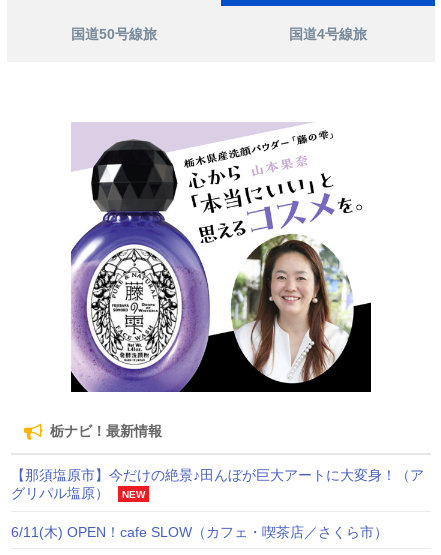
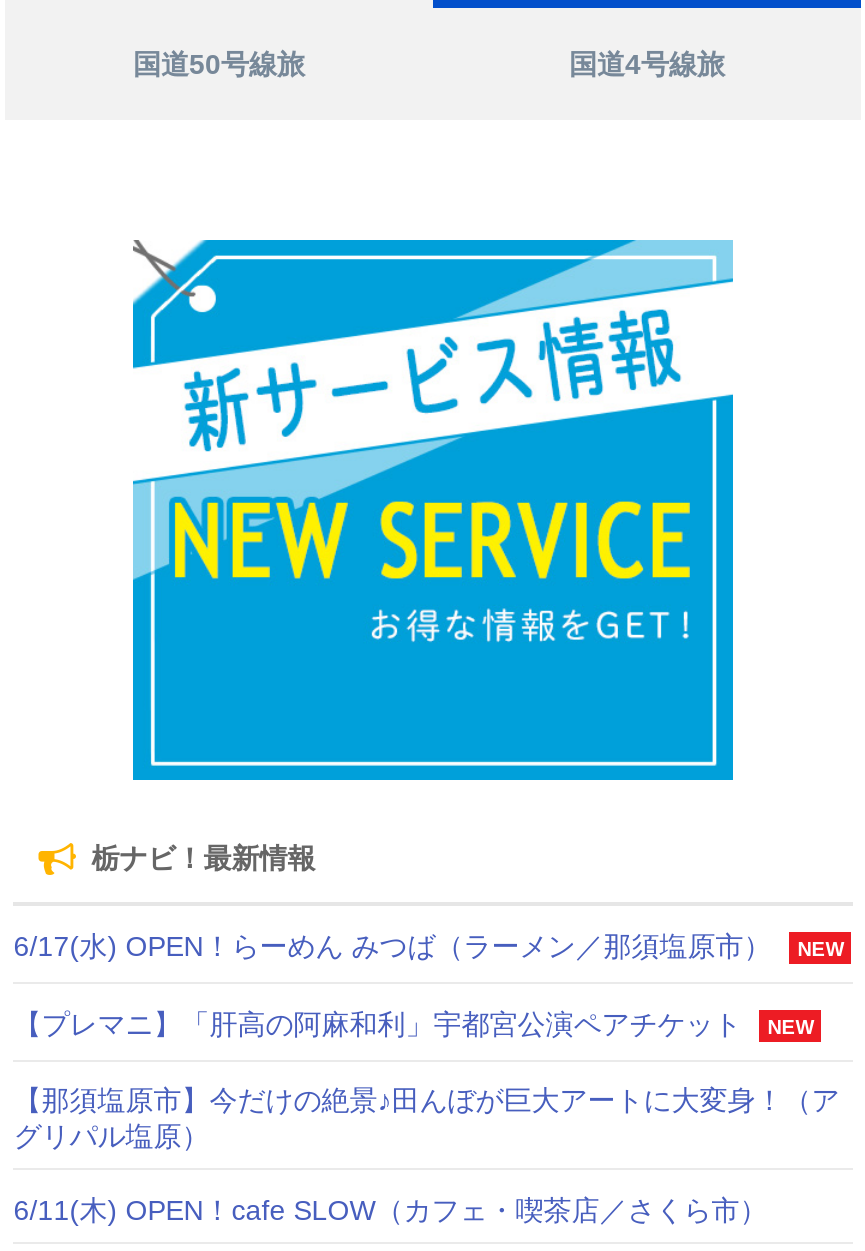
[70,122,372,393] [image] -> [131,238,735,782] [image]
none -> [14,929,844,1039] 6/17(水) OPEN！らーめん みつば（ラーメン／那須塩原市） | NEW | 【プレマニ】「肝高の阿麻和利」宇都宮公演ペアチケット | NEW
[122,489,145,500] NEW -> none

